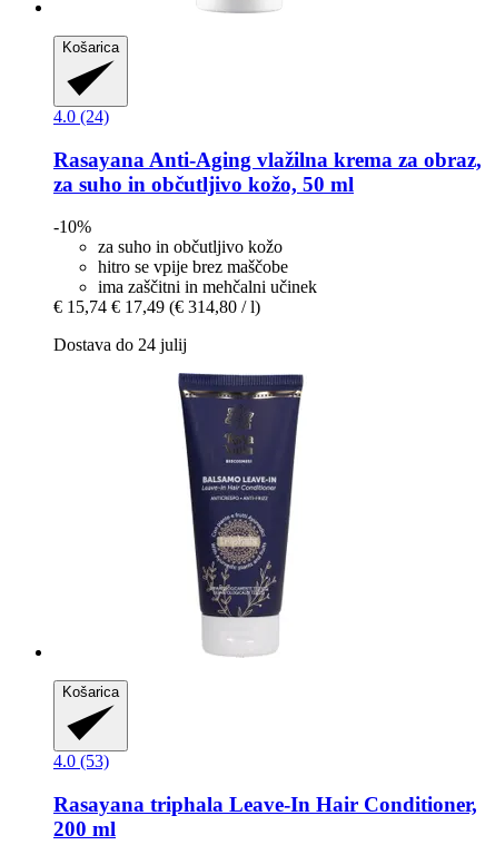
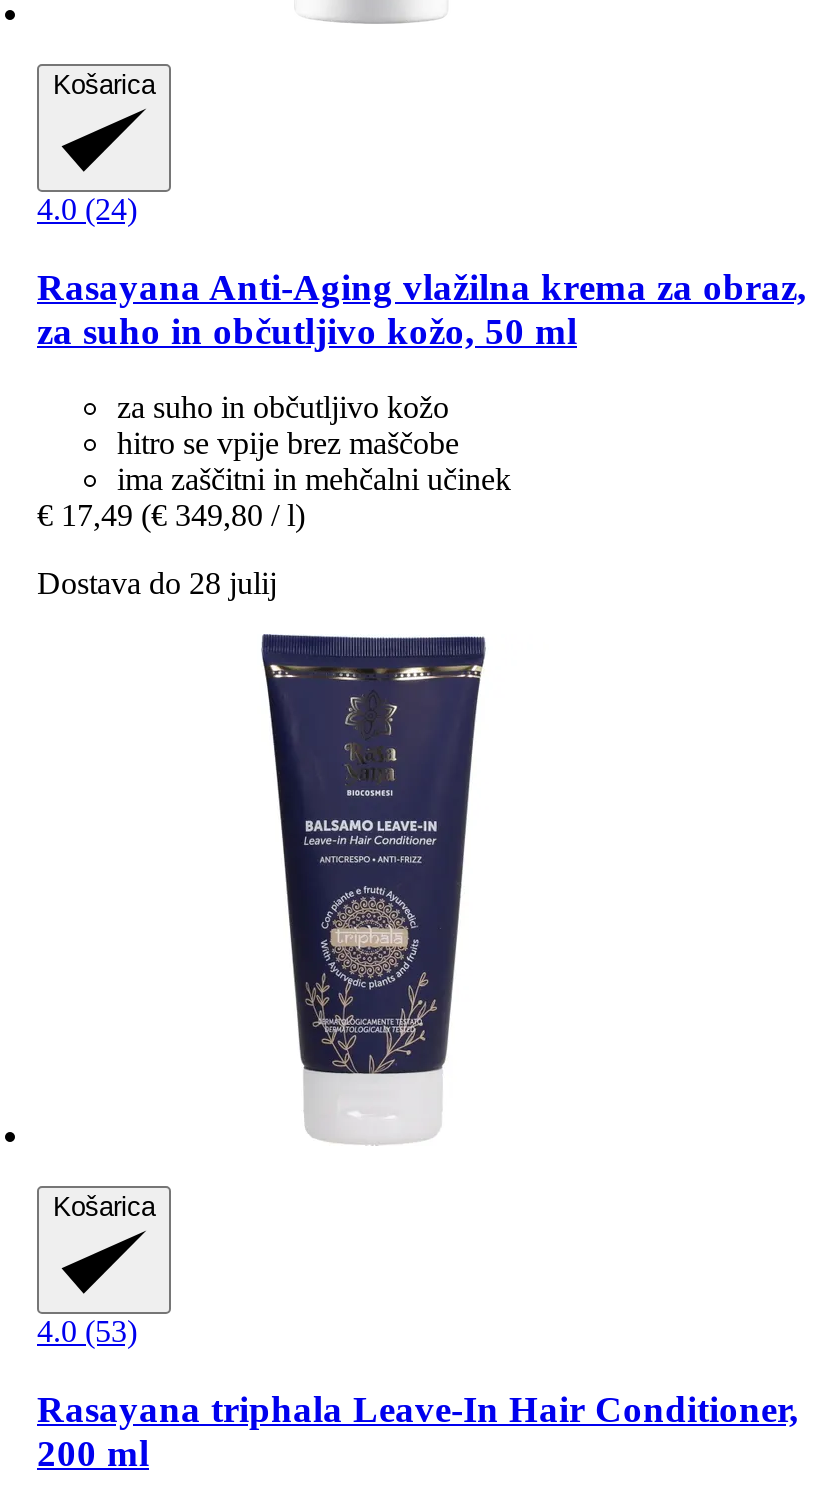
[53,218,91,236] -10% -> none
[53,298,260,317] € 15,74 € 17,49 (€ 314,80 / l) -> [37,499,305,533] € 17,49 (€ 349,80 / l)
[53,336,187,354] Dostava do 24 julij -> [37,567,277,601] Dostava do 28 julij

